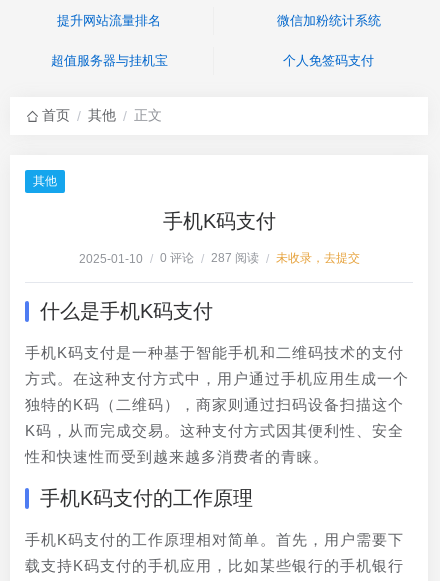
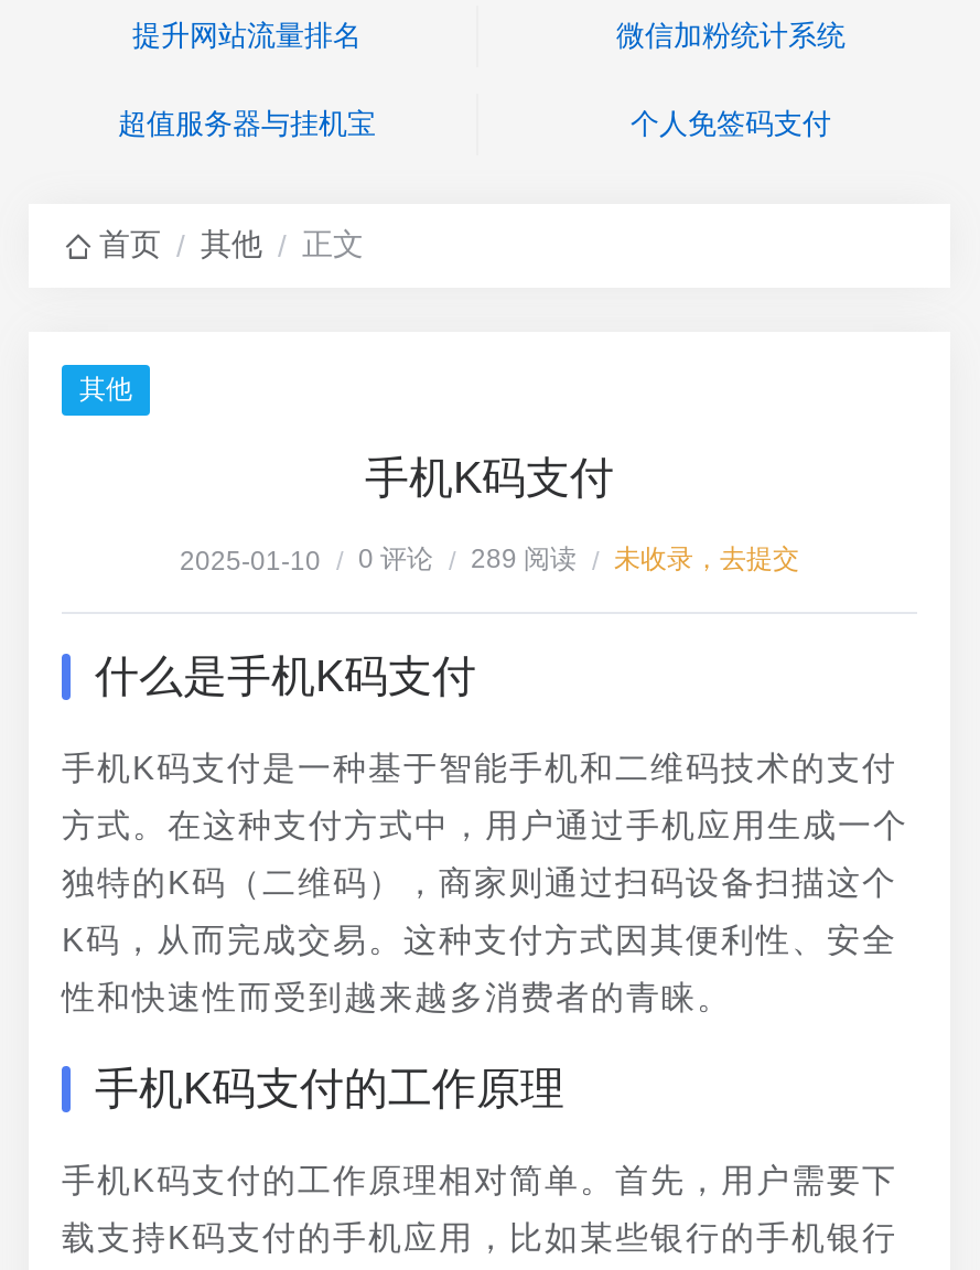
[78,251,359,265] 2025-01-10 / 0 评论 / 287 阅读 / 未收录，去提交 -> [180,543,799,575] 2025-01-10 / 0 评论 / 289 阅读 / 未收录，去提交

